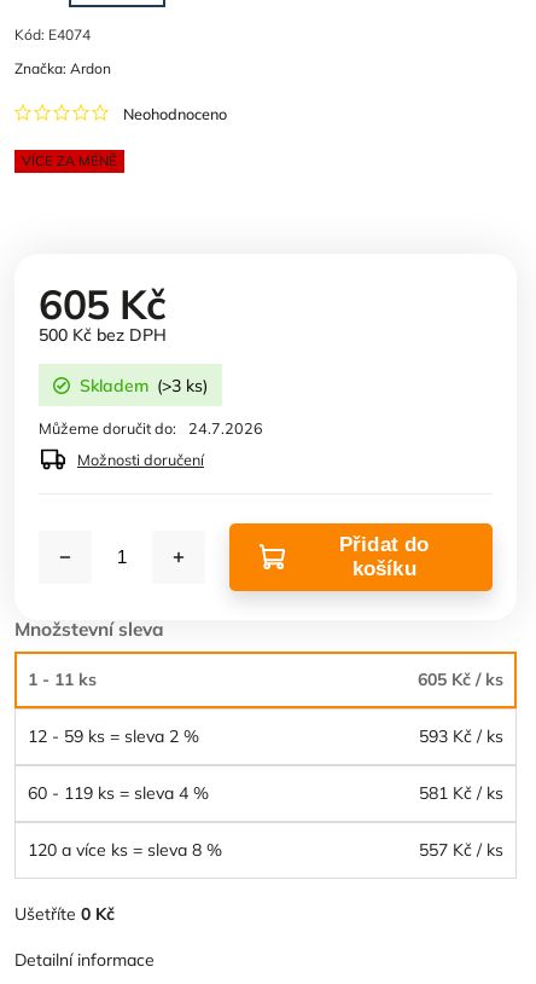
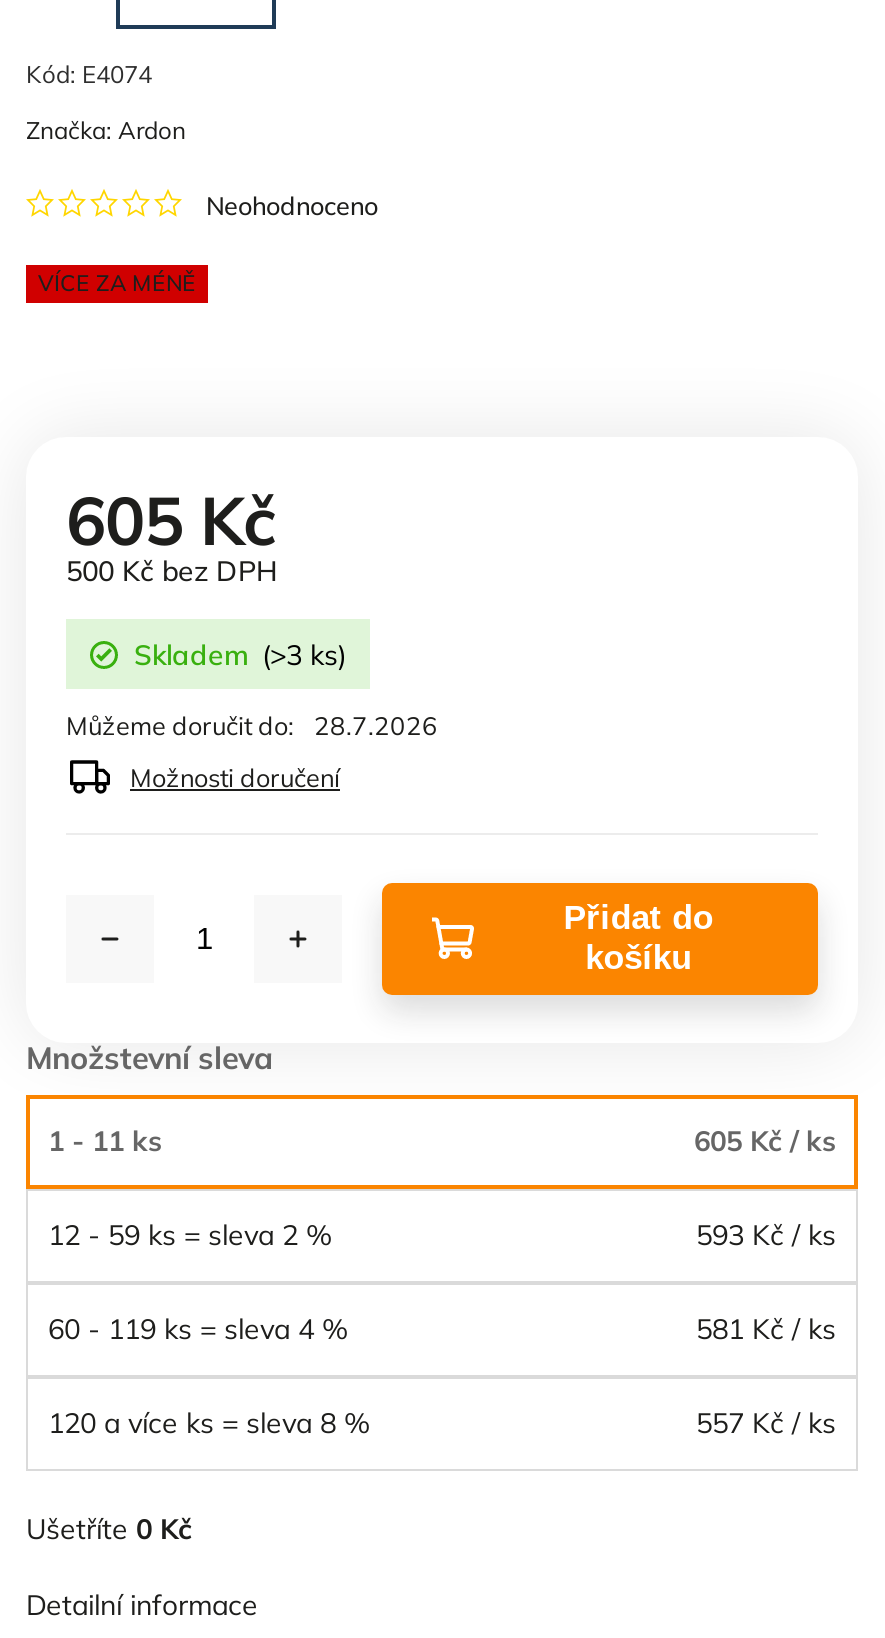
[39,418,263,438] Můžeme doručit do: 24.7.2026 -> [66,709,438,741] Můžeme doručit do: 28.7.2026

